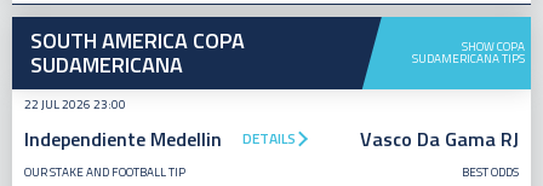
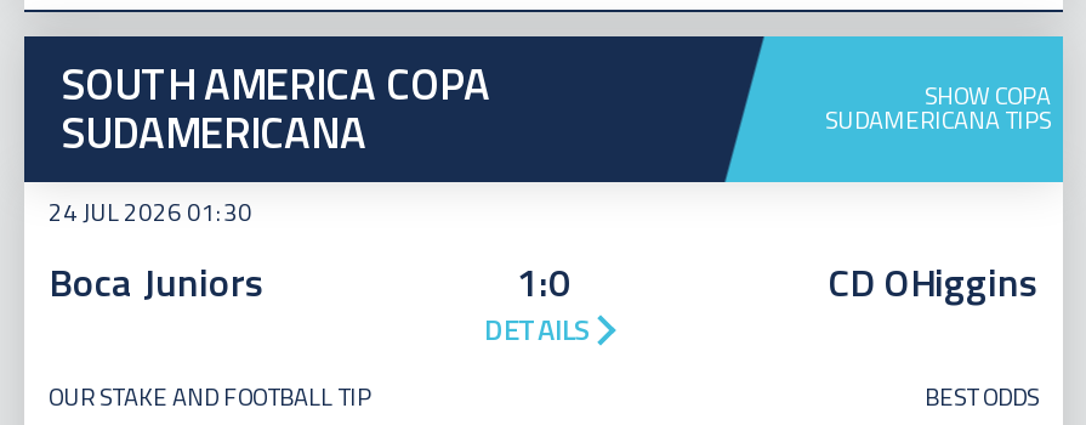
[24,95,222,153] 22 JUL 2026 23:00 | Independiente Medellin -> [49,194,570,311] 24 JUL 2026 01:30 | Boca Juniors | 1:0
[360,124,519,153] Vasco Da Gama RJ -> [828,253,1039,311] CD OHiggins

